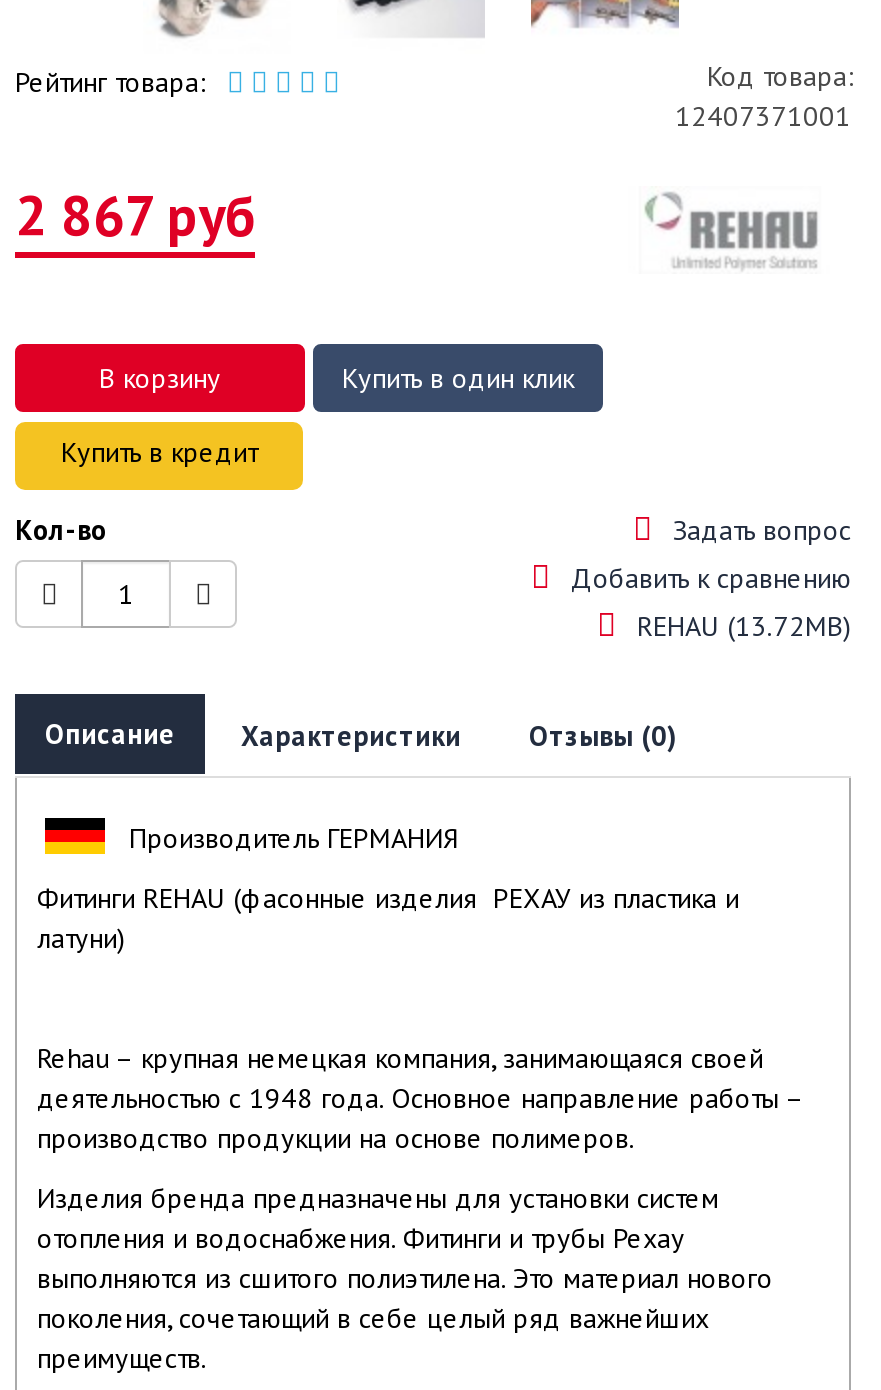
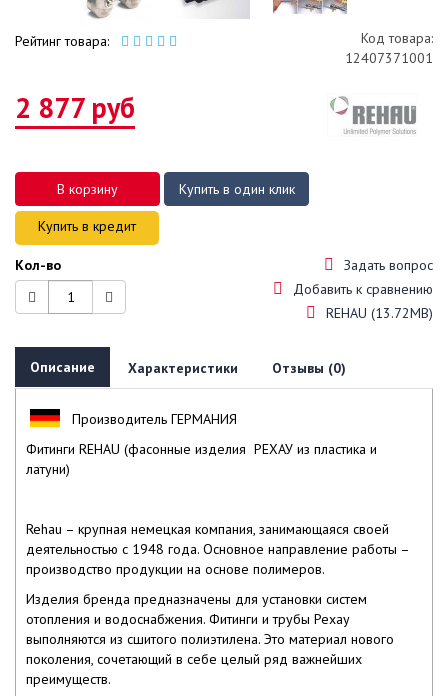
[15,178,255,252] 2 867 руб -> [15,89,135,126] 2 877 руб

